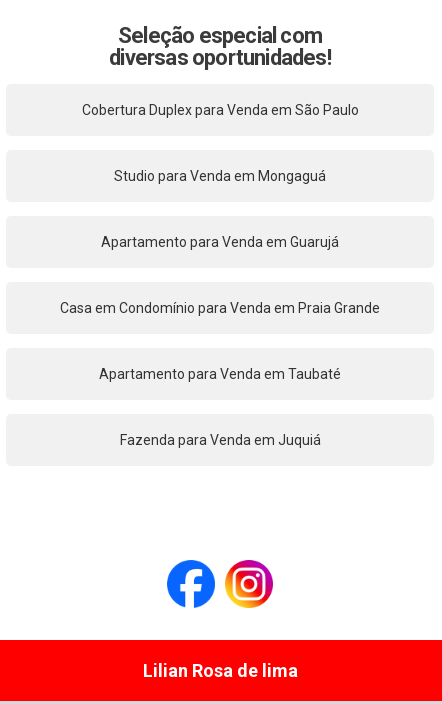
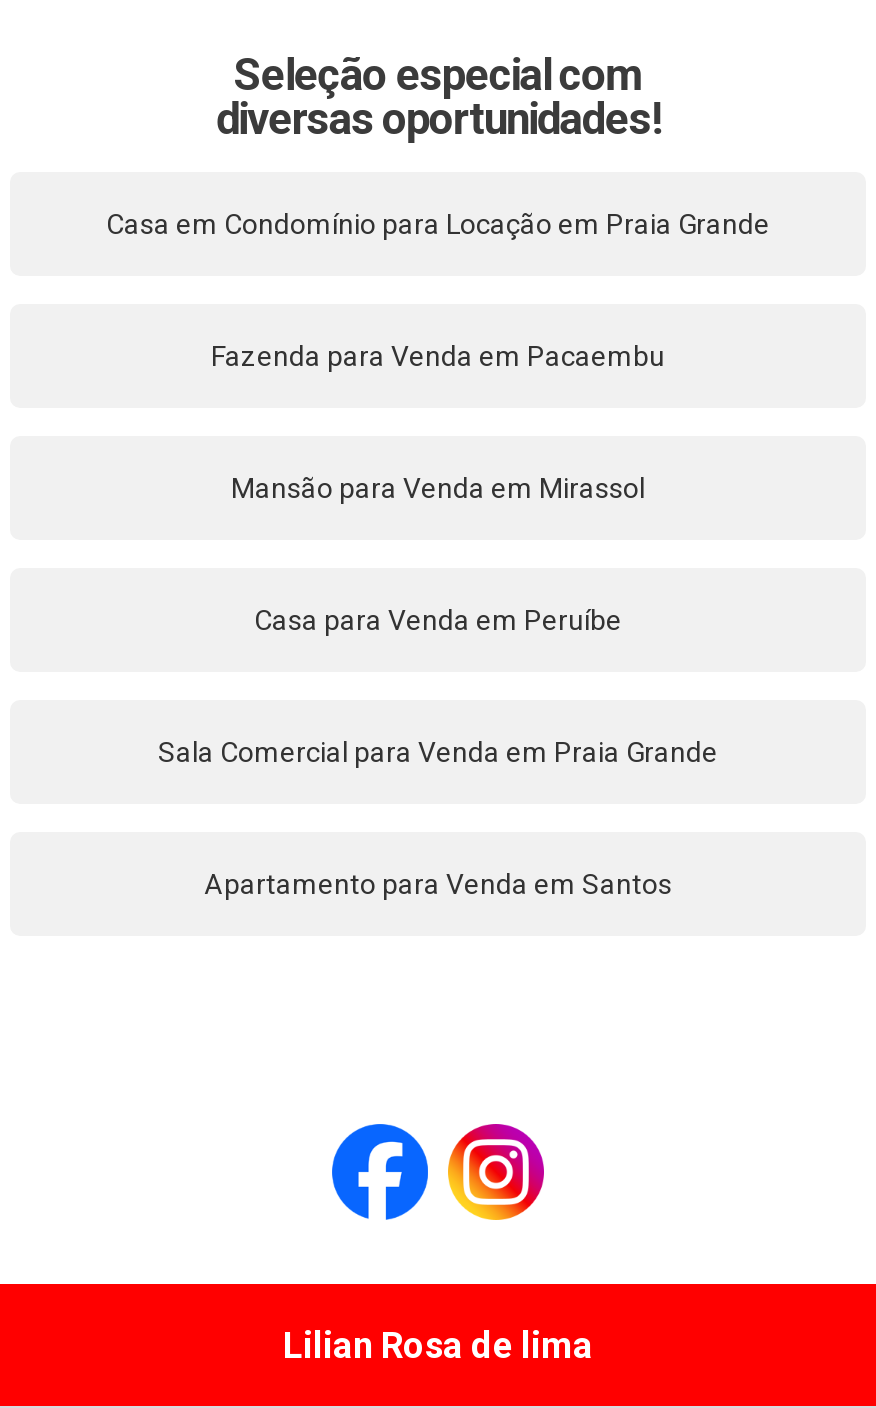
[81,102,358,118] Cobertura Duplex para Venda em São Paulo -> [106,209,770,241] Casa em Condomínio para Locação em Praia Grande
[114,168,326,184] Studio para Venda em Mongaguá -> [211,341,665,373] Fazenda para Venda em Pacaembu
[101,234,339,250] Apartamento para Venda em Guarujá -> [231,473,645,505] Mansão para Venda em Mirassol
[60,300,380,316] Casa em Condomínio para Venda em Praia Grande -> [254,605,622,637] Casa para Venda em Peruíbe
[99,366,341,382] Apartamento para Venda em Taubaté -> [158,737,718,769] Sala Comercial para Venda em Praia Grande
[119,432,320,448] Fazenda para Venda em Juquiá -> [204,869,672,901] Apartamento para Venda em Santos

